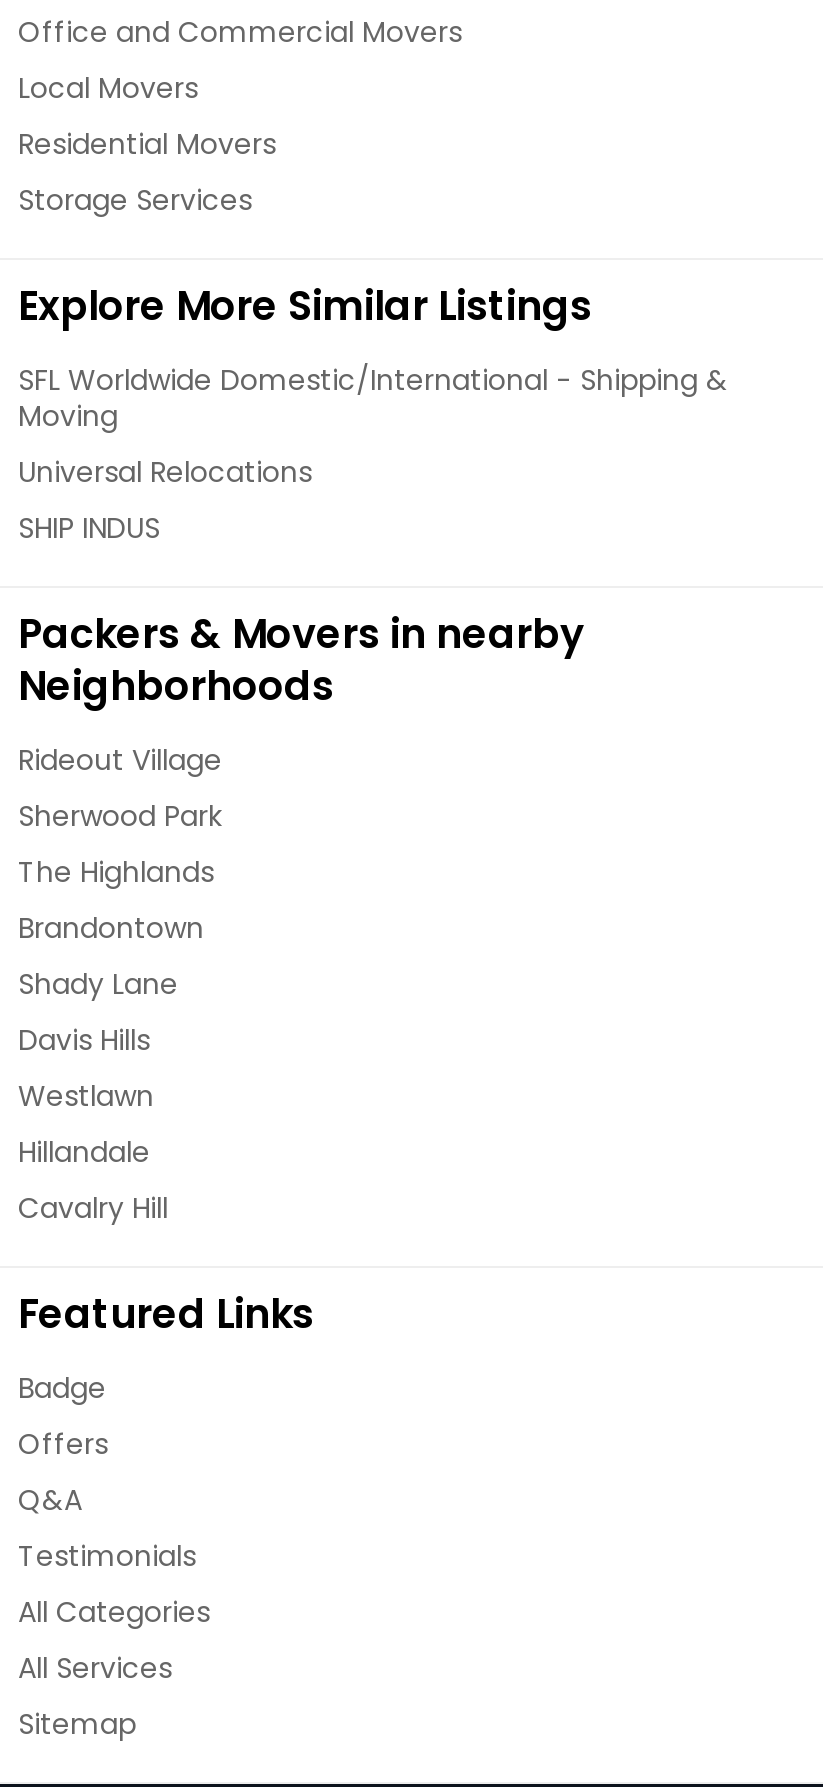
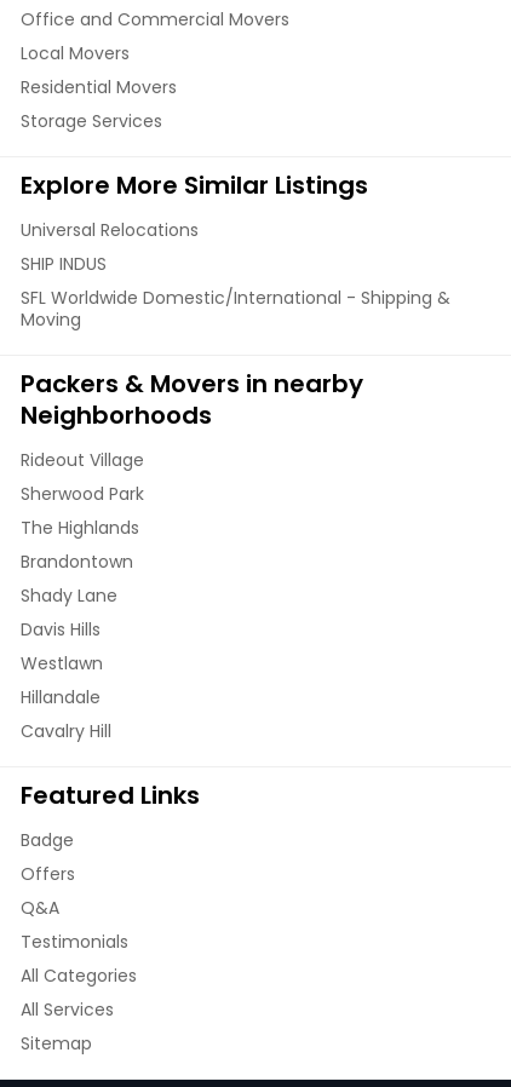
moved [18,360,728,436] -> [21,286,450,332]: SFL Worldwide Domestic/International - Shipping & | Moving
moved [18,452,312,548] -> [21,218,199,276]: Universal Relocations | SHIP INDUS

